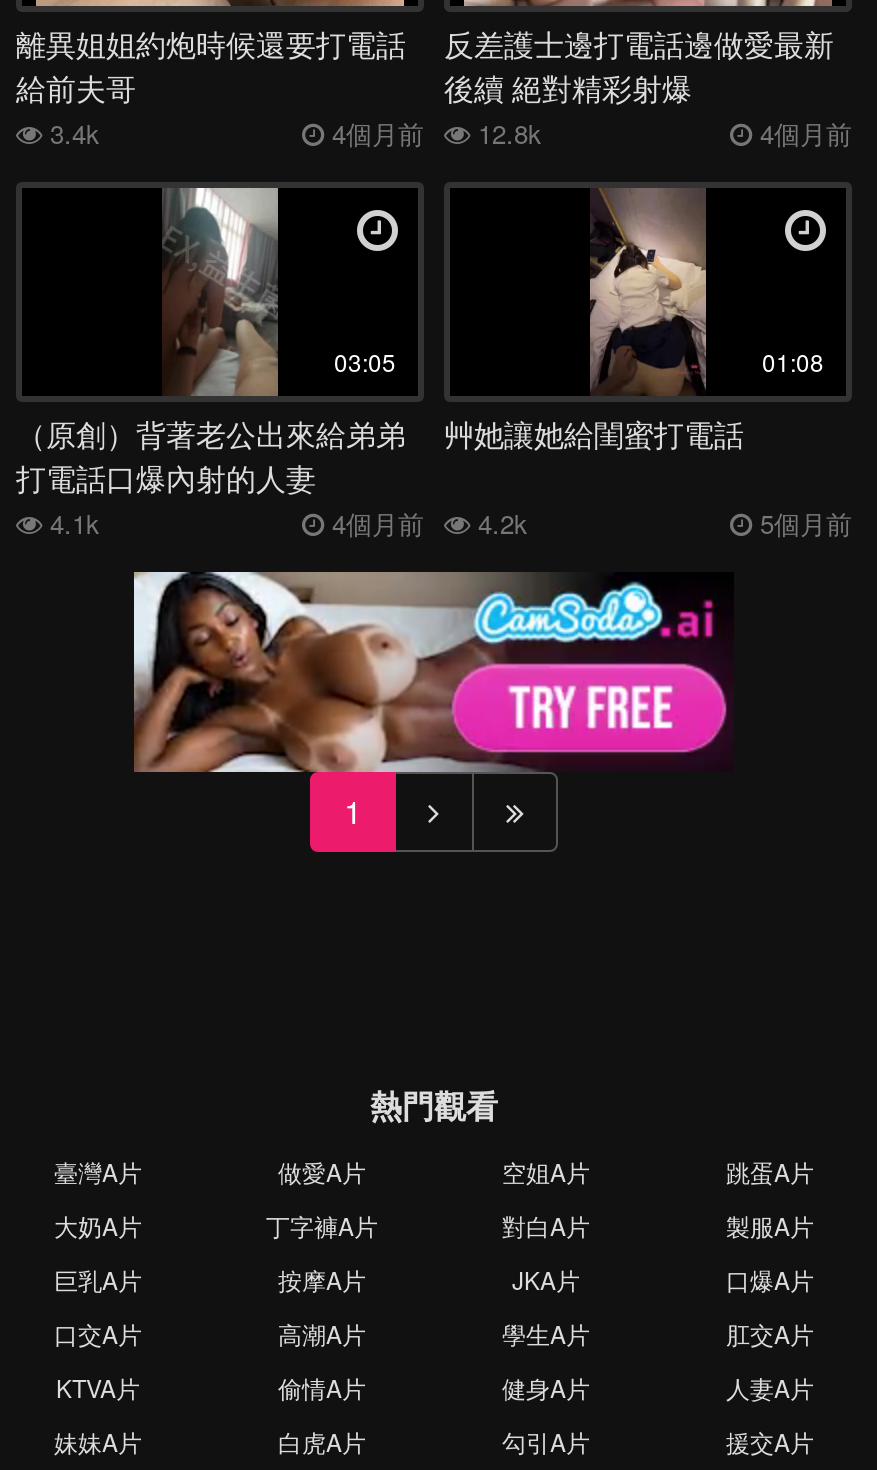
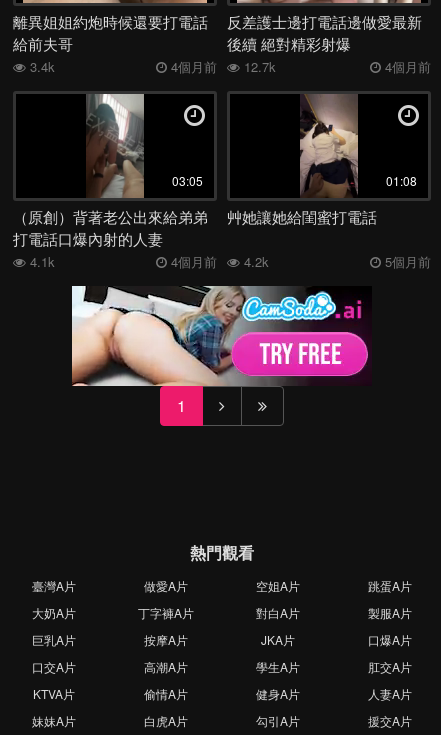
[332,115,542,153] 4個月前 12.8k -> [171,57,276,76] 4個月前 12.7k
[134,570,576,774] [image] -> [71,286,293,387] [image]

